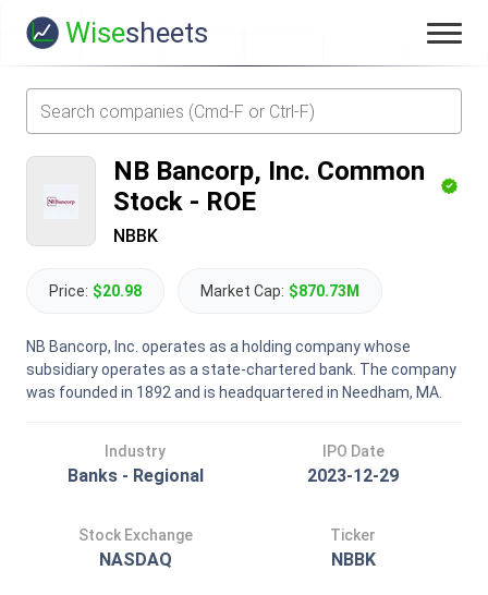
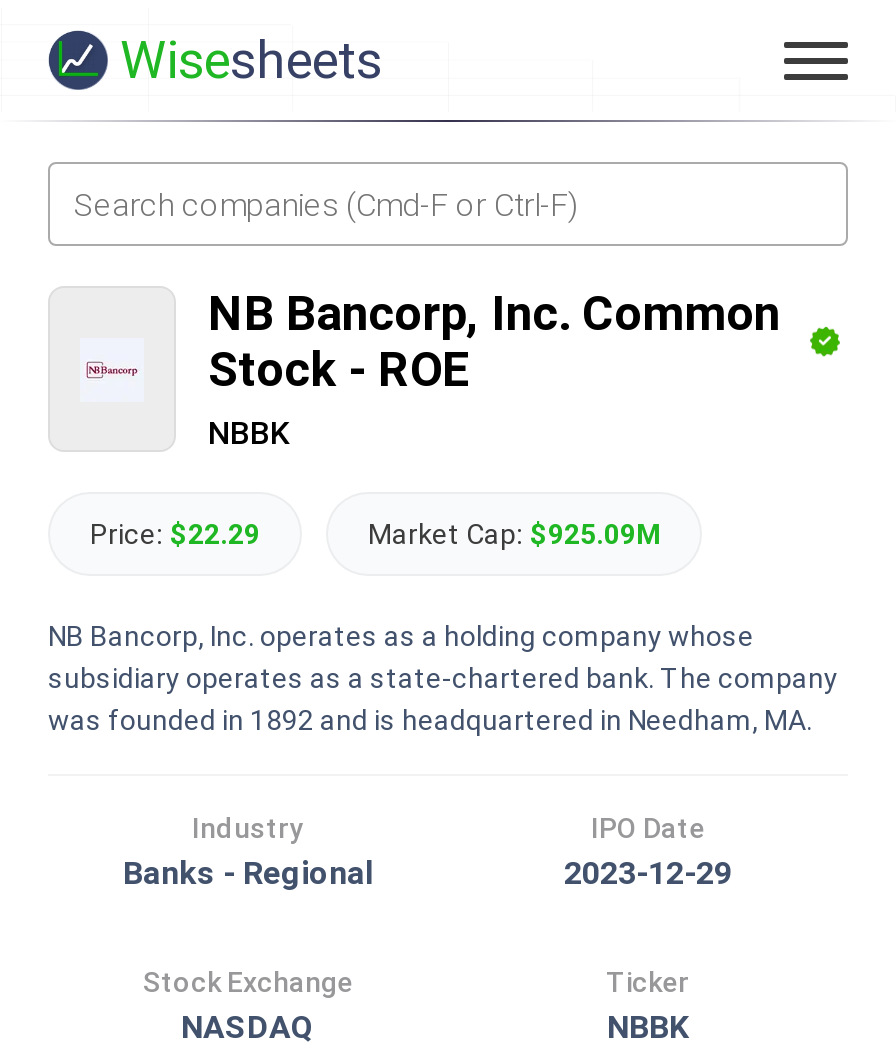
[49,282,142,300] Price: $20.98 -> [90,518,260,550] Price: $22.29
[200,282,359,300] Market Cap: $870.73M -> [368,518,660,550] Market Cap: $925.09M

